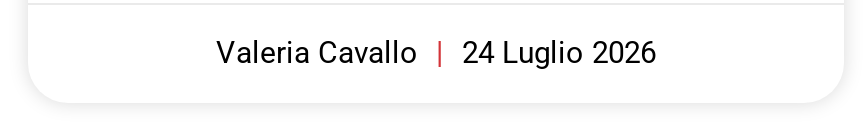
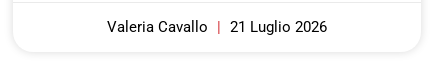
[216,35,656,71] Valeria Cavallo 24 Luglio 2026 -> [107,18,327,36] Valeria Cavallo 21 Luglio 2026

